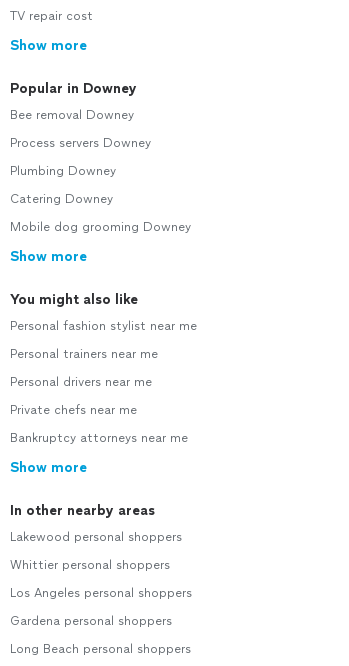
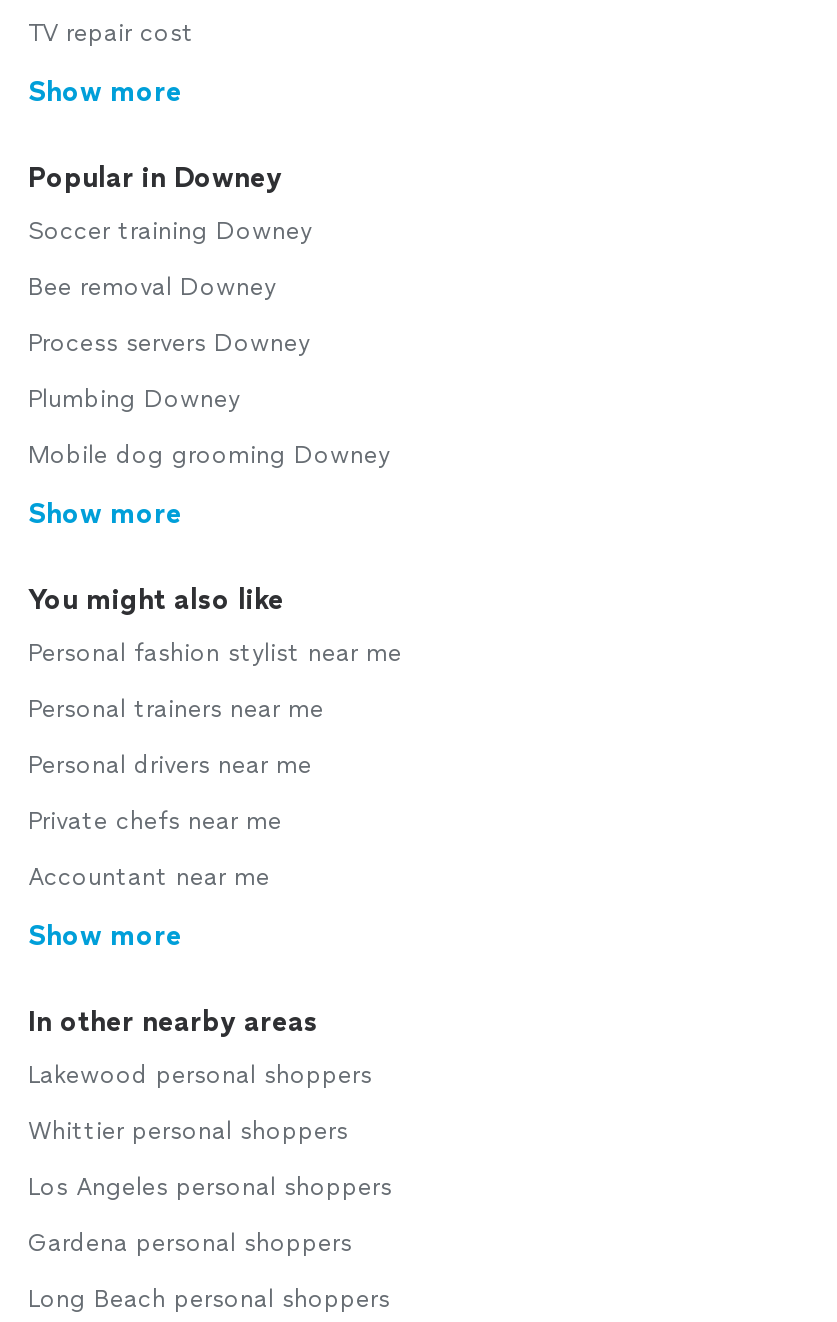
none -> [28,217,312,245] Soccer training Downey
moved [10,108,151,178] -> [28,273,310,413]: Bee removal Downey | Process servers Downey | Plumbing Downey
[10,192,113,206] Catering Downey -> none
[10,431,188,445] Bankruptcy attorneys near me -> [28,863,270,891] Accountant near me

